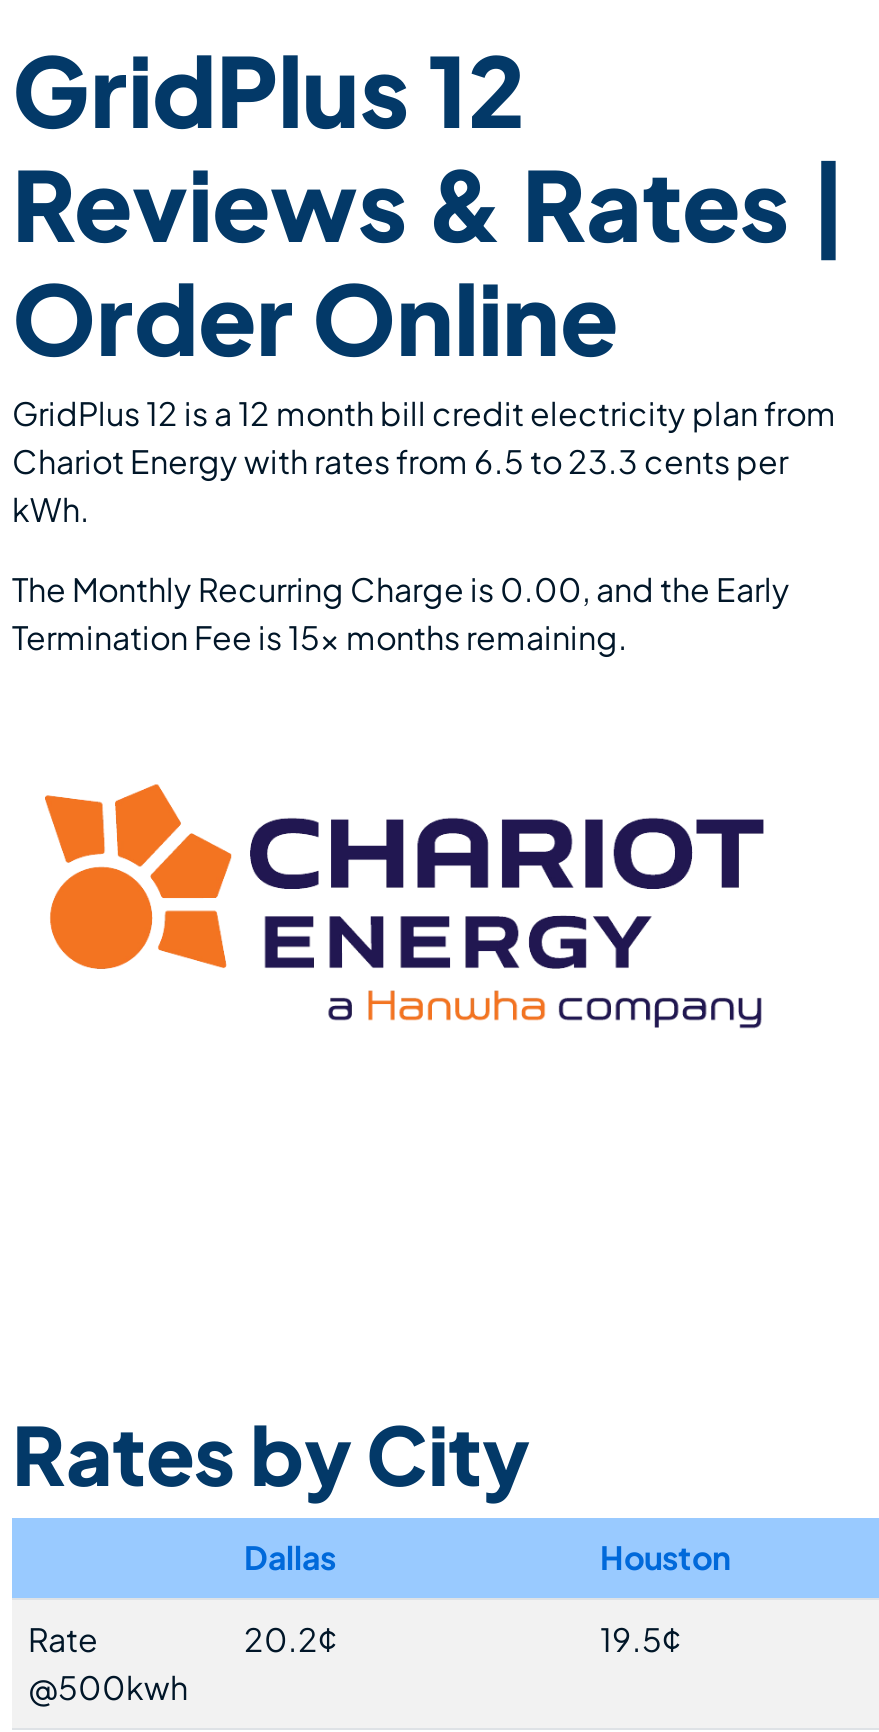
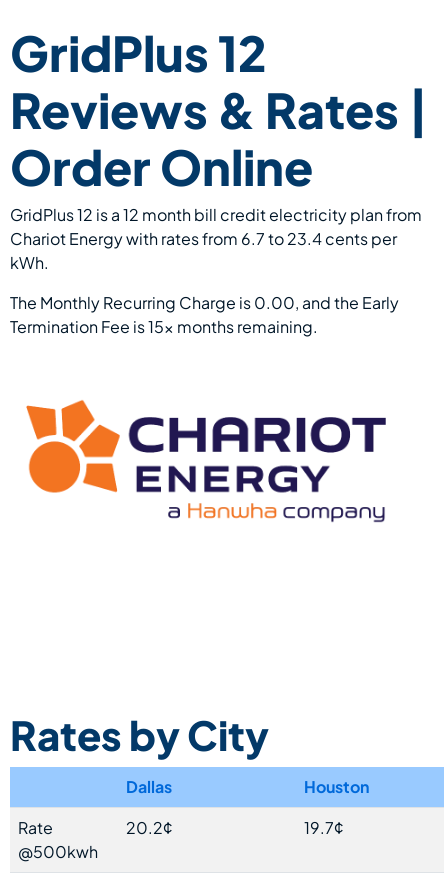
[12,440,788,482] Chariot Energy with rates from 6.5 to 23.3 cents per -> [10,228,397,249] Chariot Energy with rates from 6.7 to 23.4 cents per
[600,1618,682,1660] 19.5¢ -> [304,817,344,838] 19.7¢

